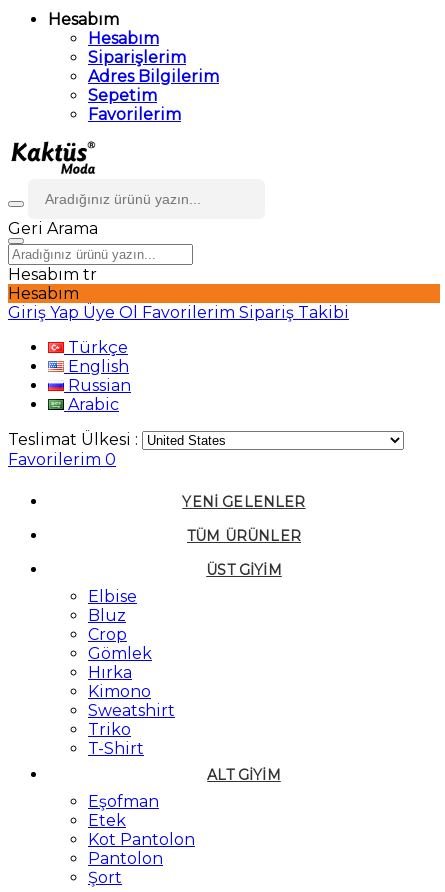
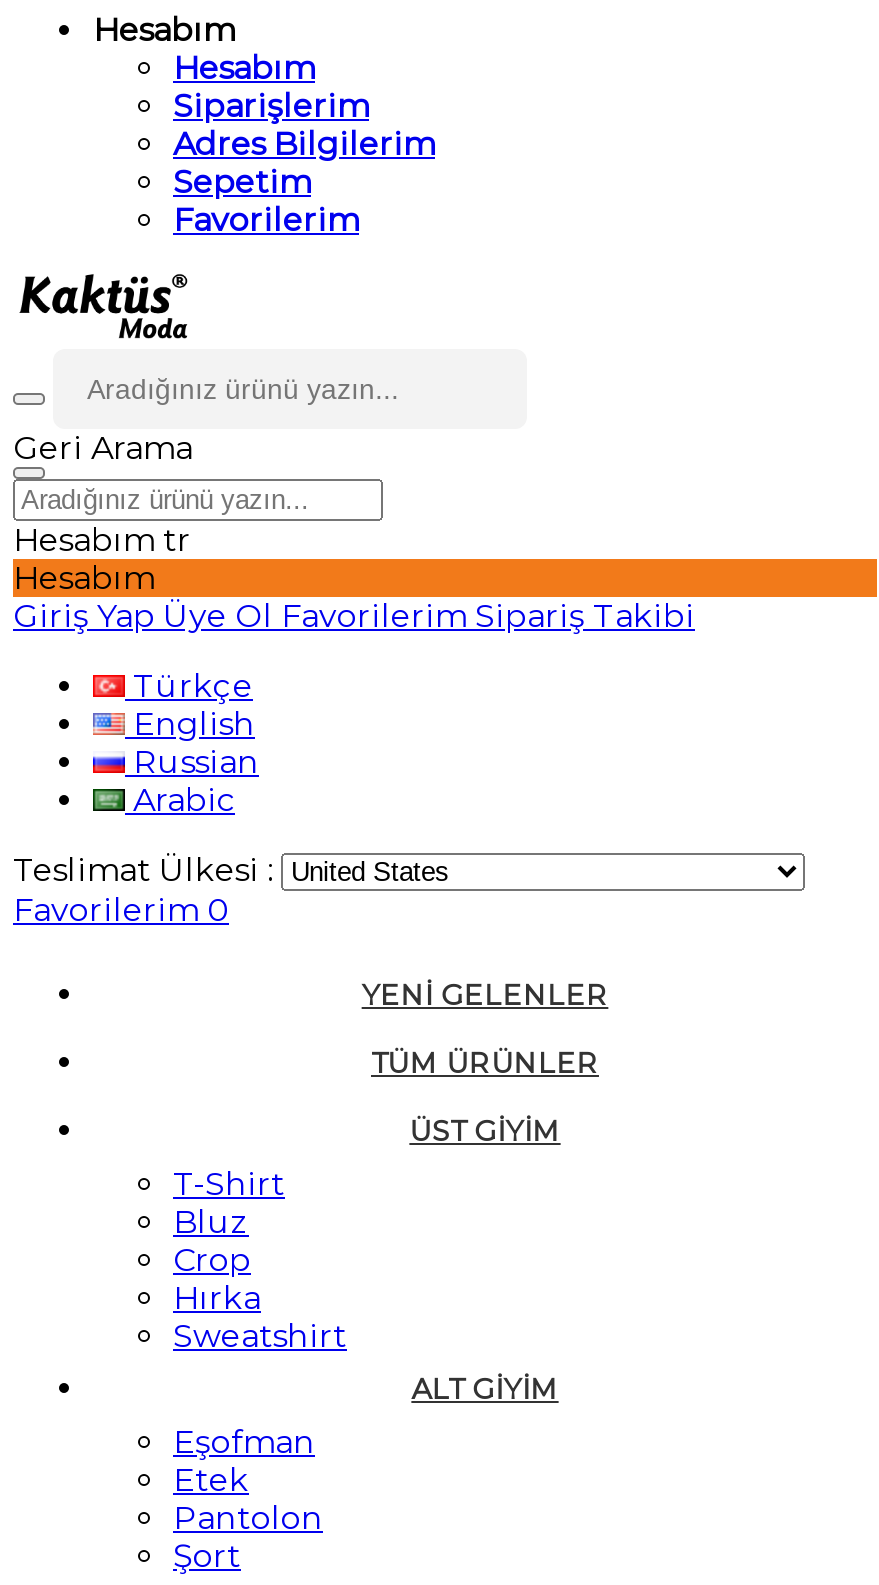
[88,587,137,606] Elbise -> [173,1165,285,1203] T-Shirt
[88,644,152,663] Gömlek -> none
[88,682,151,701] Kimono -> none
[88,720,144,758] Triko | T-Shirt -> none
[88,830,195,849] Kot Pantolon -> none

